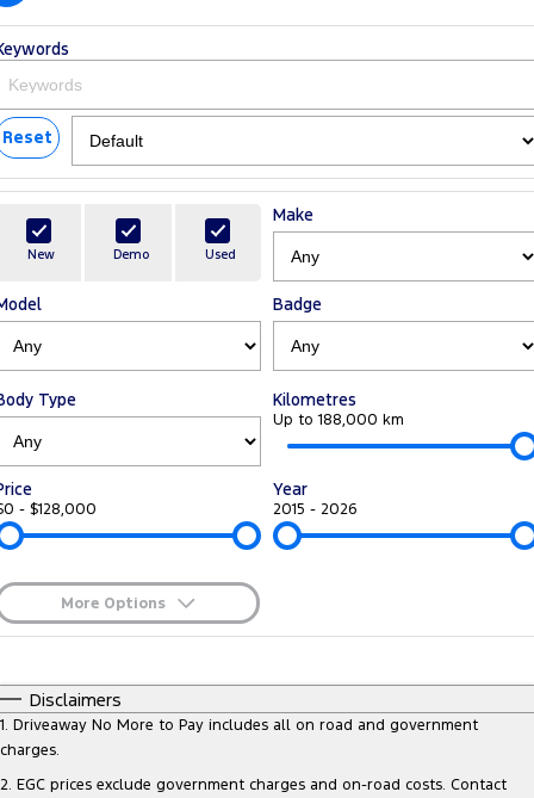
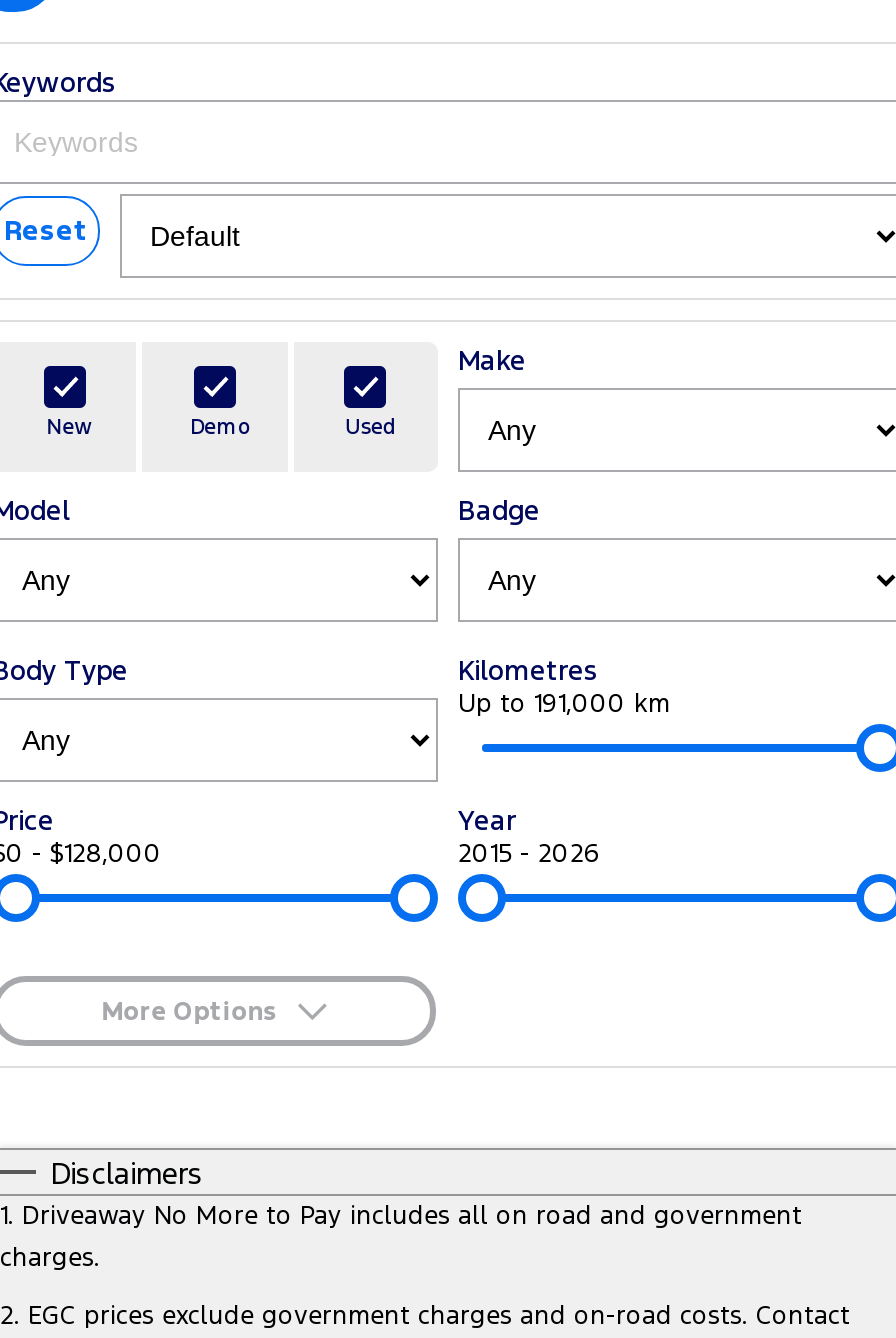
[273,411,404,430] Up to 188,000 km -> [458,688,670,720] Up to 191,000 km

